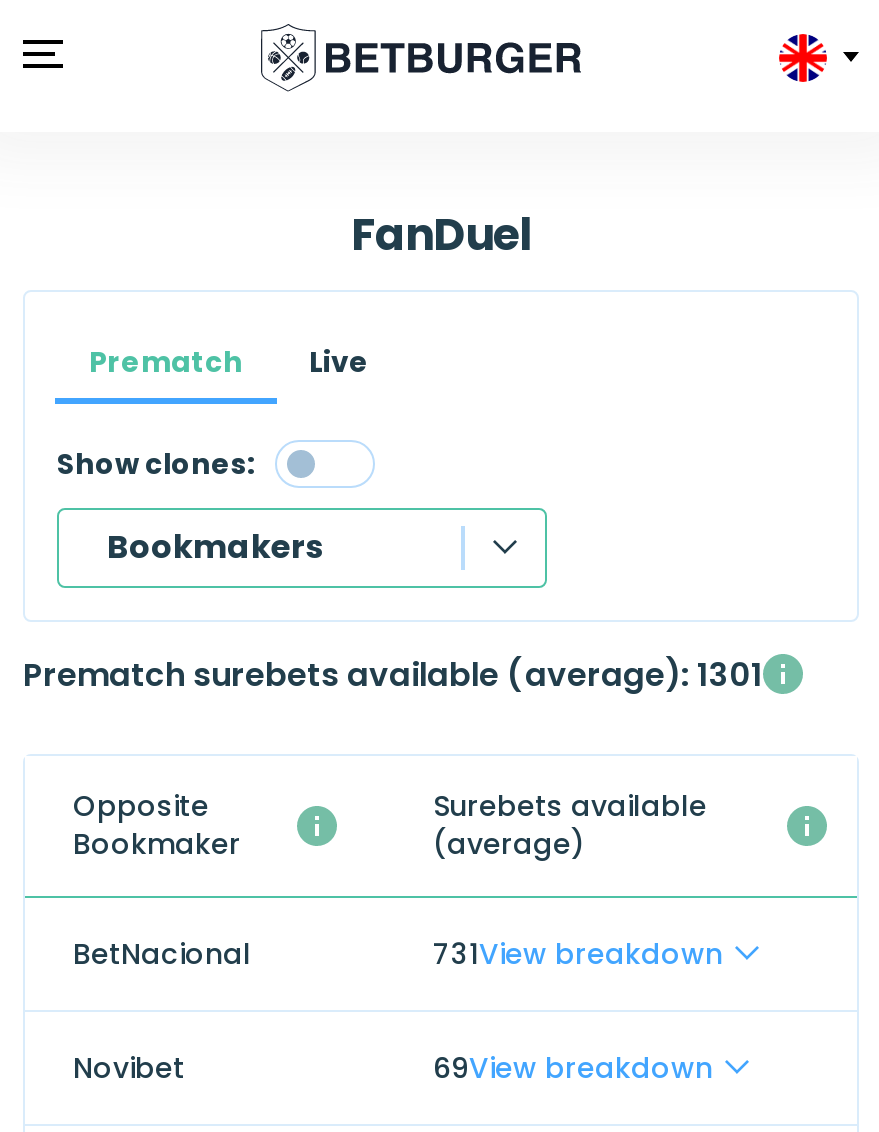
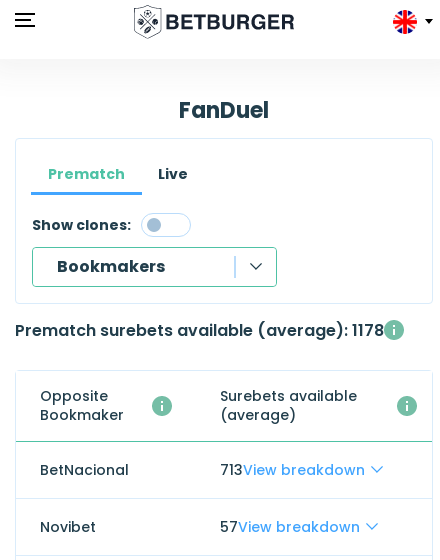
[23,651,763,697] Prematch surebets available (average): 1301 -> [15,319,384,342] Prematch surebets available (average): 1178
[433,933,723,973] 731View breakdown -> [220,460,365,480] 713View breakdown
[433,1047,713,1087] 69View breakdown -> [220,517,360,537] 57View breakdown

